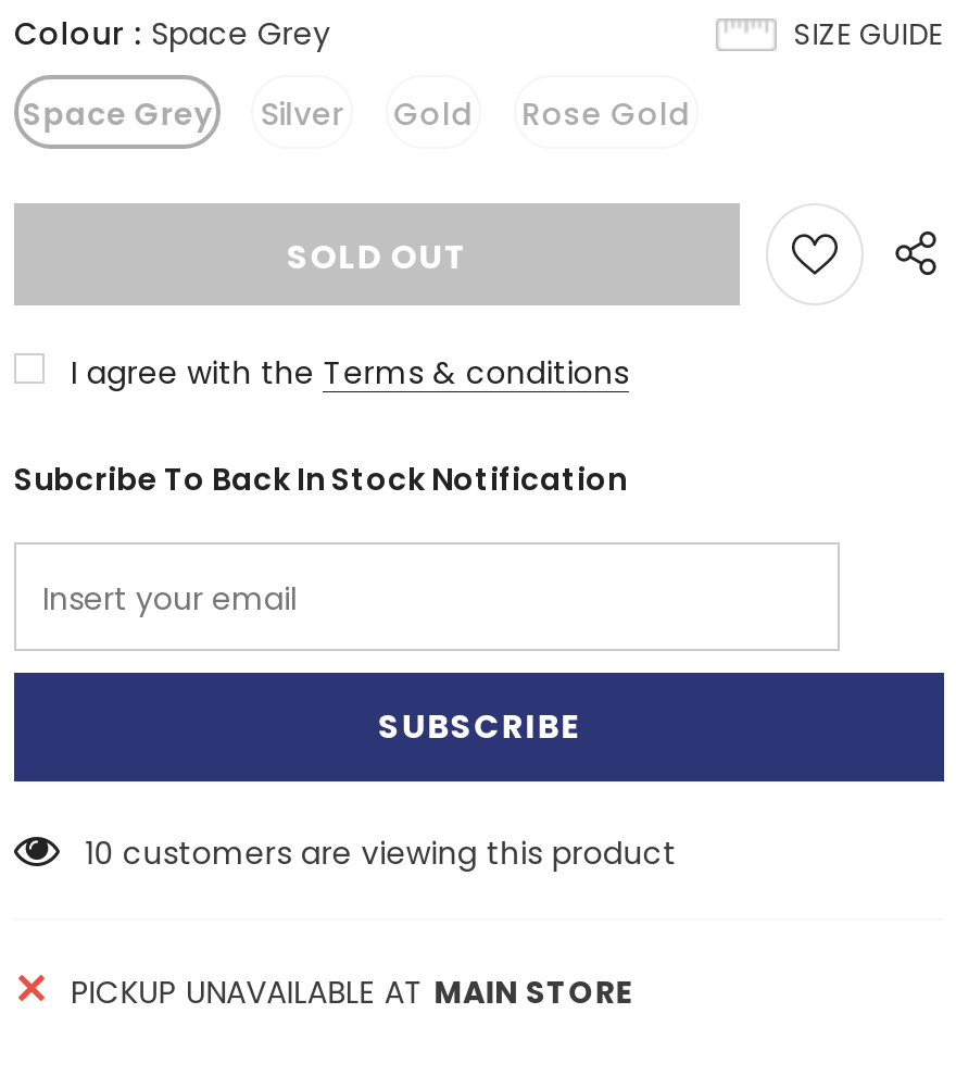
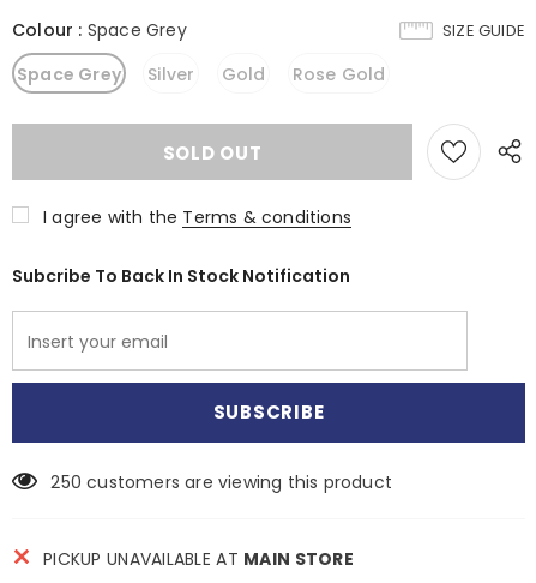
[85,831,676,874] 10 customers are viewing this product -> [51,470,392,494] 250 customers are viewing this product

